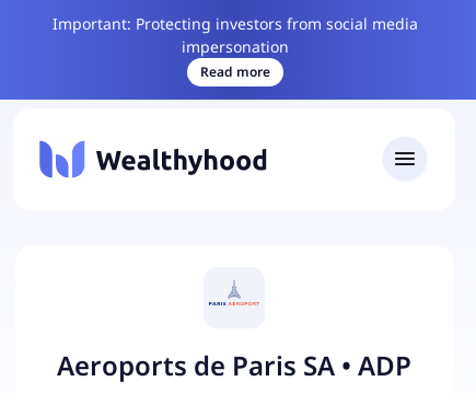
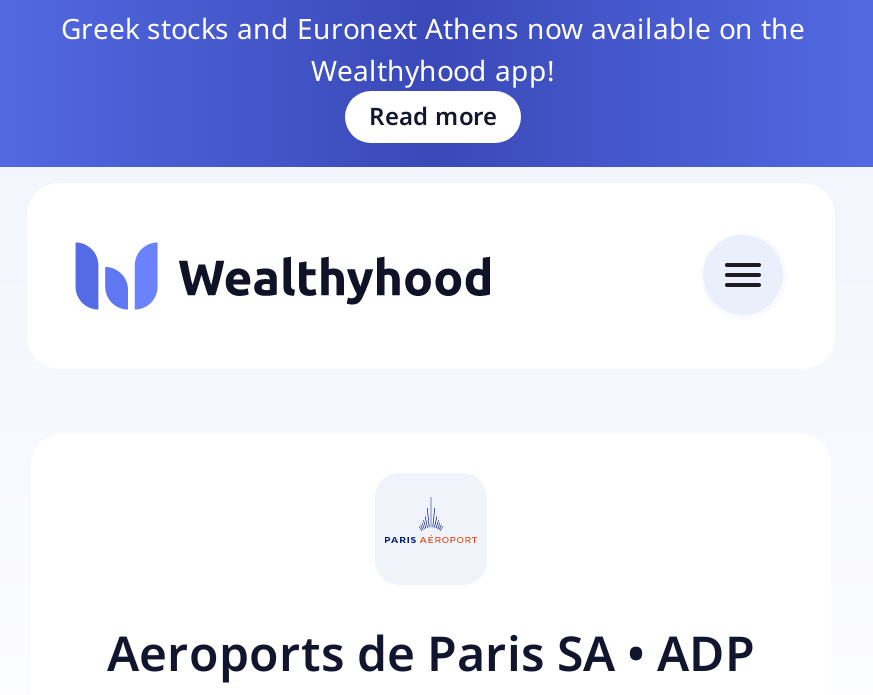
[53,13,418,57] Important: Protecting investors from social media | impersonation -> [61,9,805,89] Greek stocks and Euronext Athens now available on the | Wealthyhood app!

